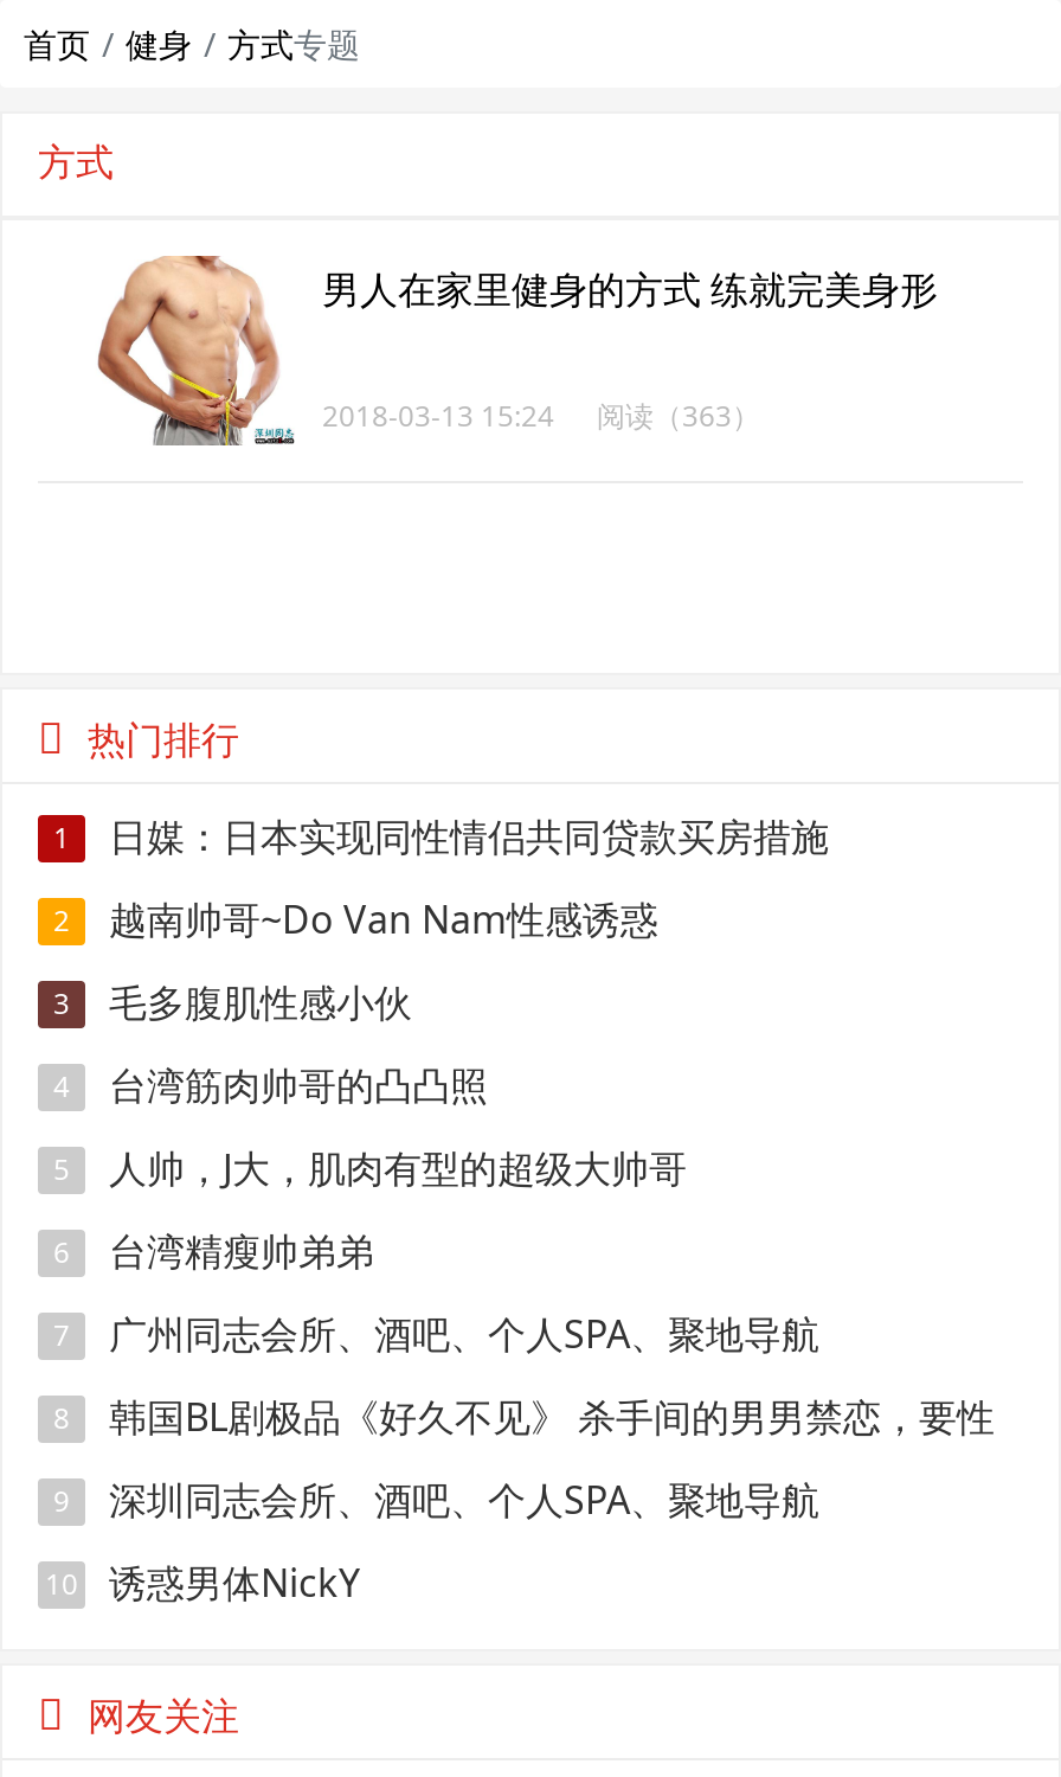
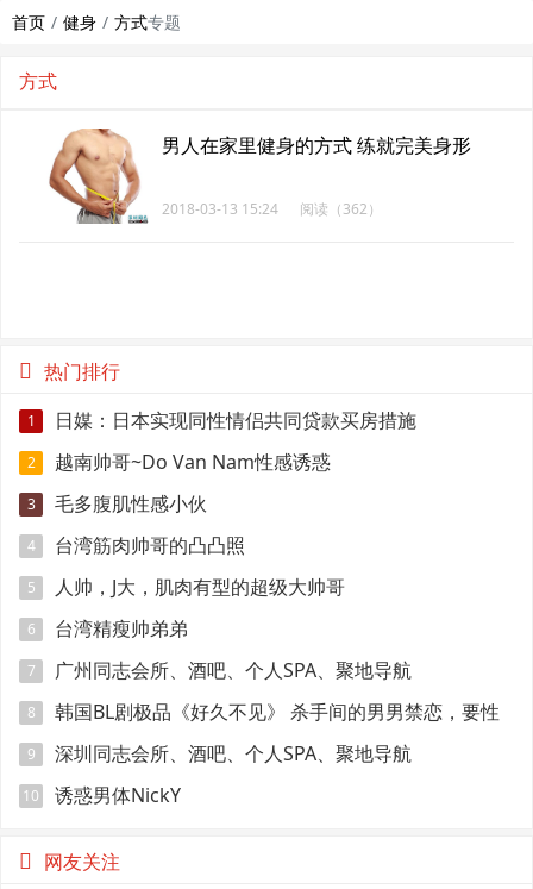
[322,396,760,436] 2018-03-13 15:24 阅读（363） -> [162,199,382,219] 2018-03-13 15:24 阅读（362）

